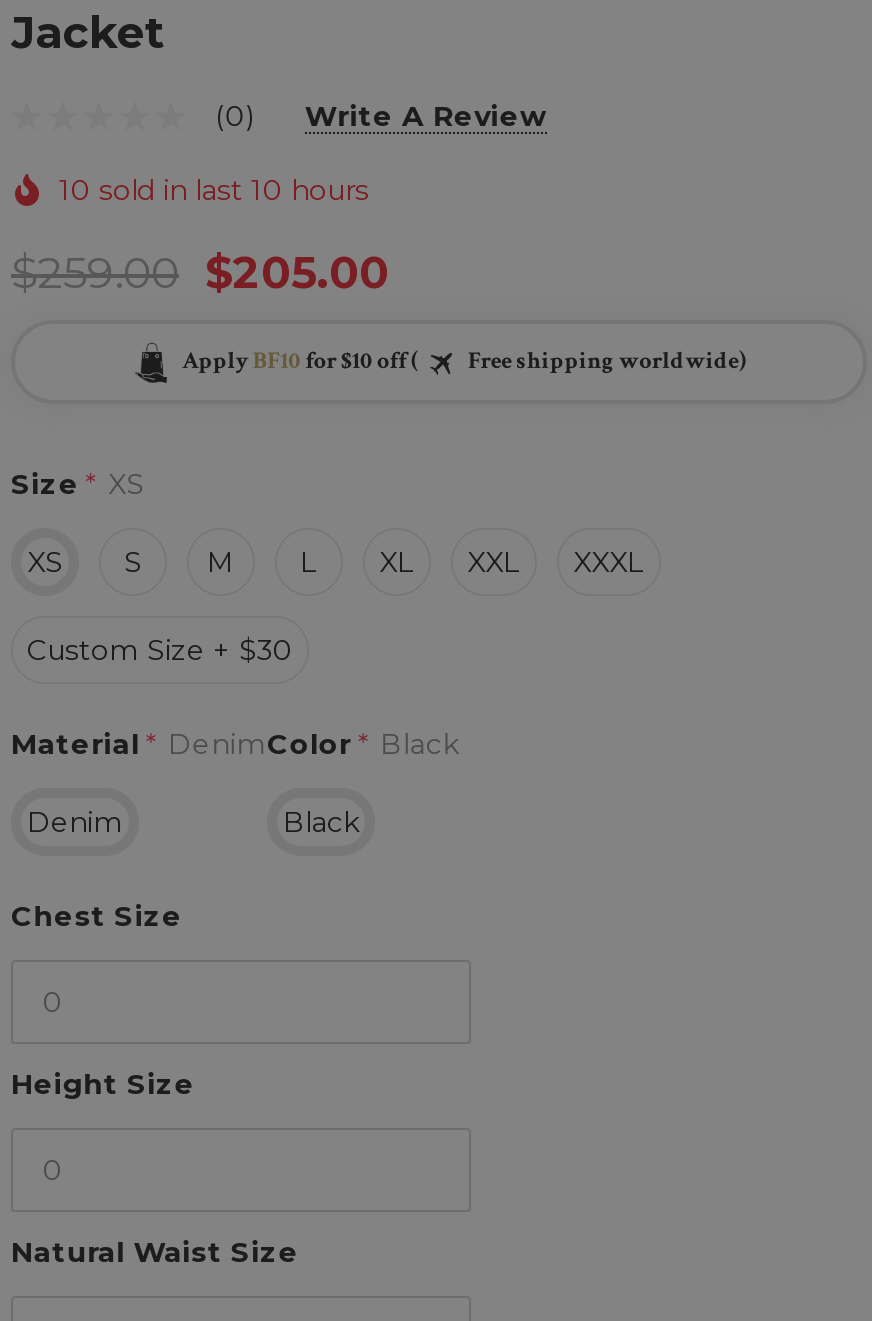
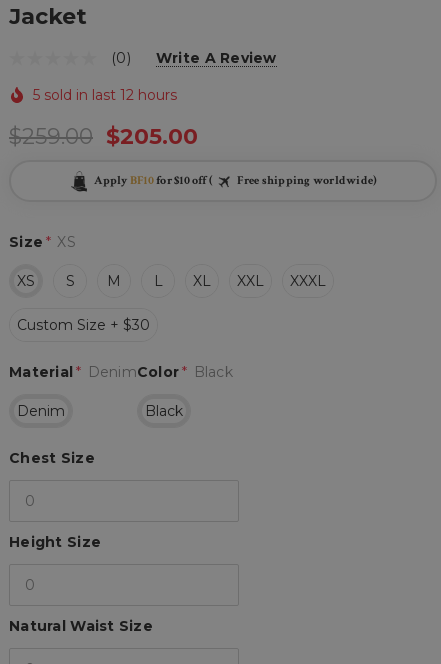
[59,173,369,209] 10 sold in last 10 hours -> [33,86,177,104] 5 sold in last 12 hours

